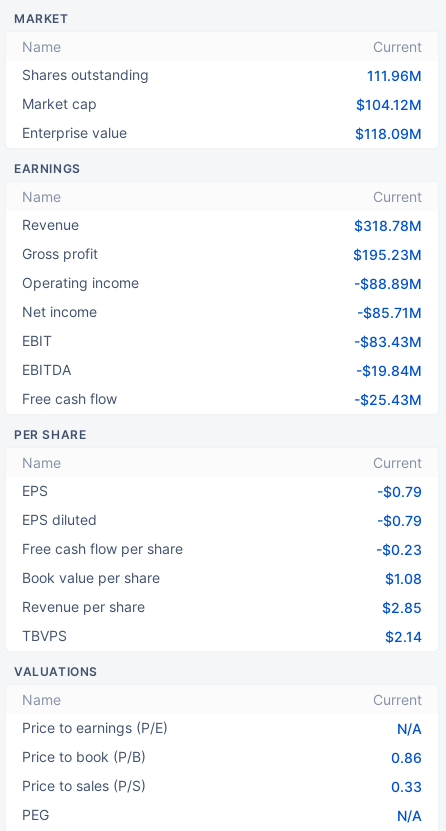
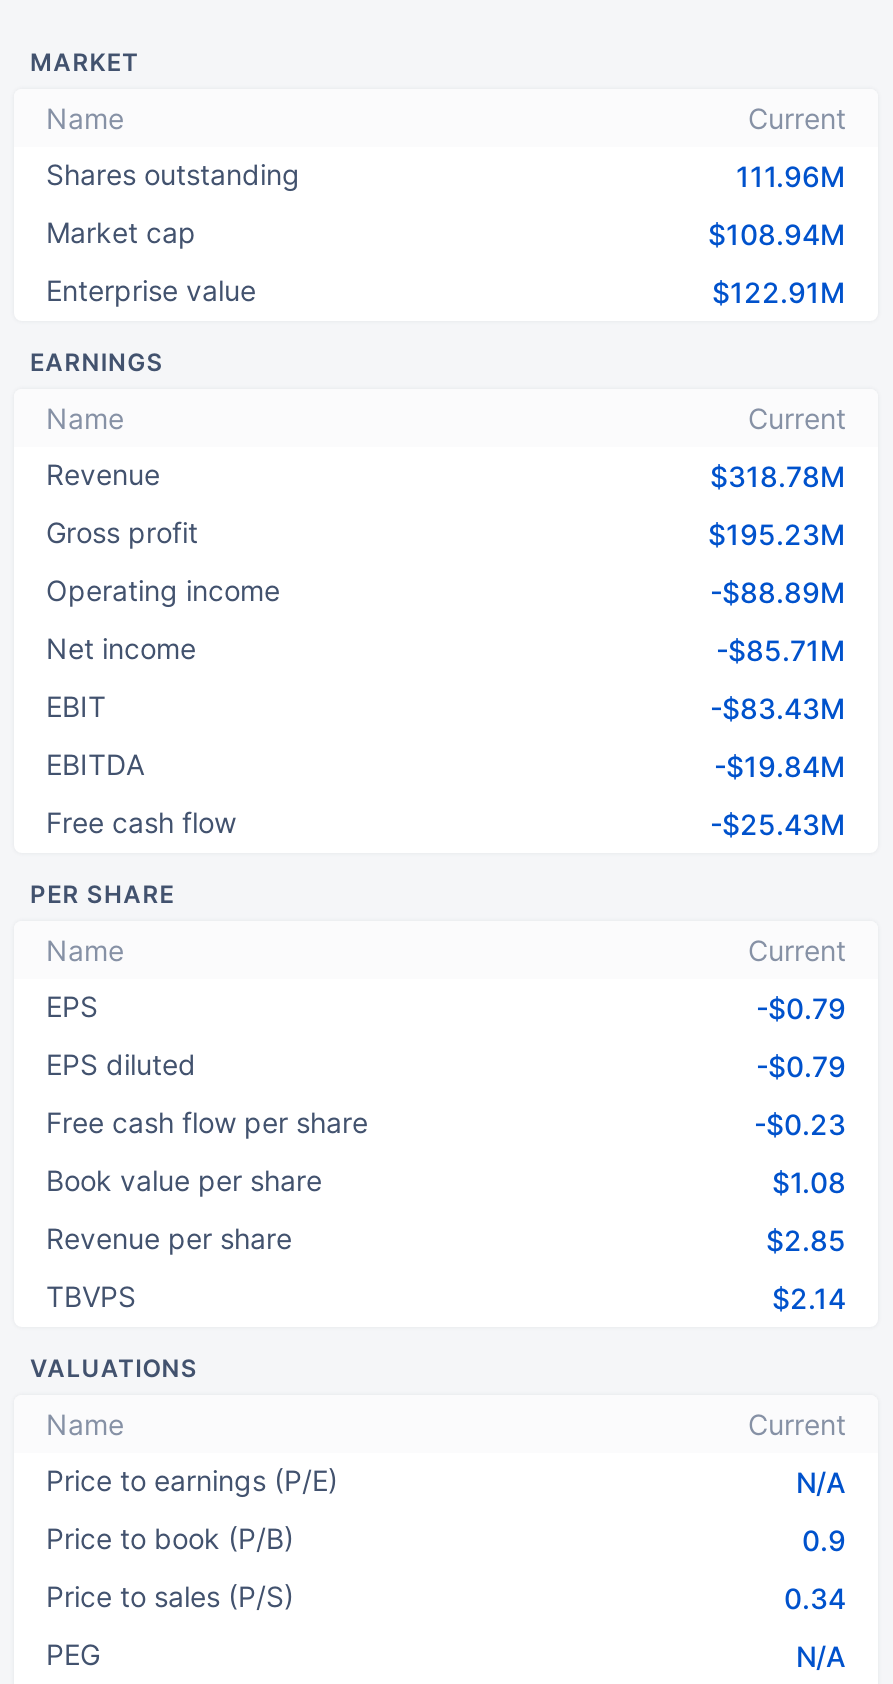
[356,96,422,113] $104.12M -> [708,216,846,250] $108.94M
[355,125,422,142] $118.09M -> [712,274,846,308] $122.91M
[391,749,422,766] 0.86 -> [802,1522,846,1556] 0.9
[391,778,422,795] 0.33 -> [784,1580,846,1614] 0.34

